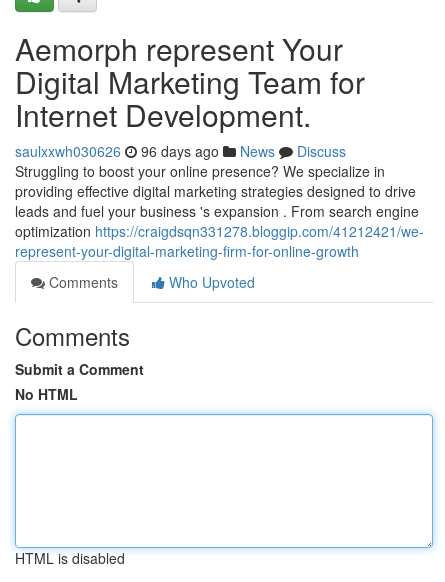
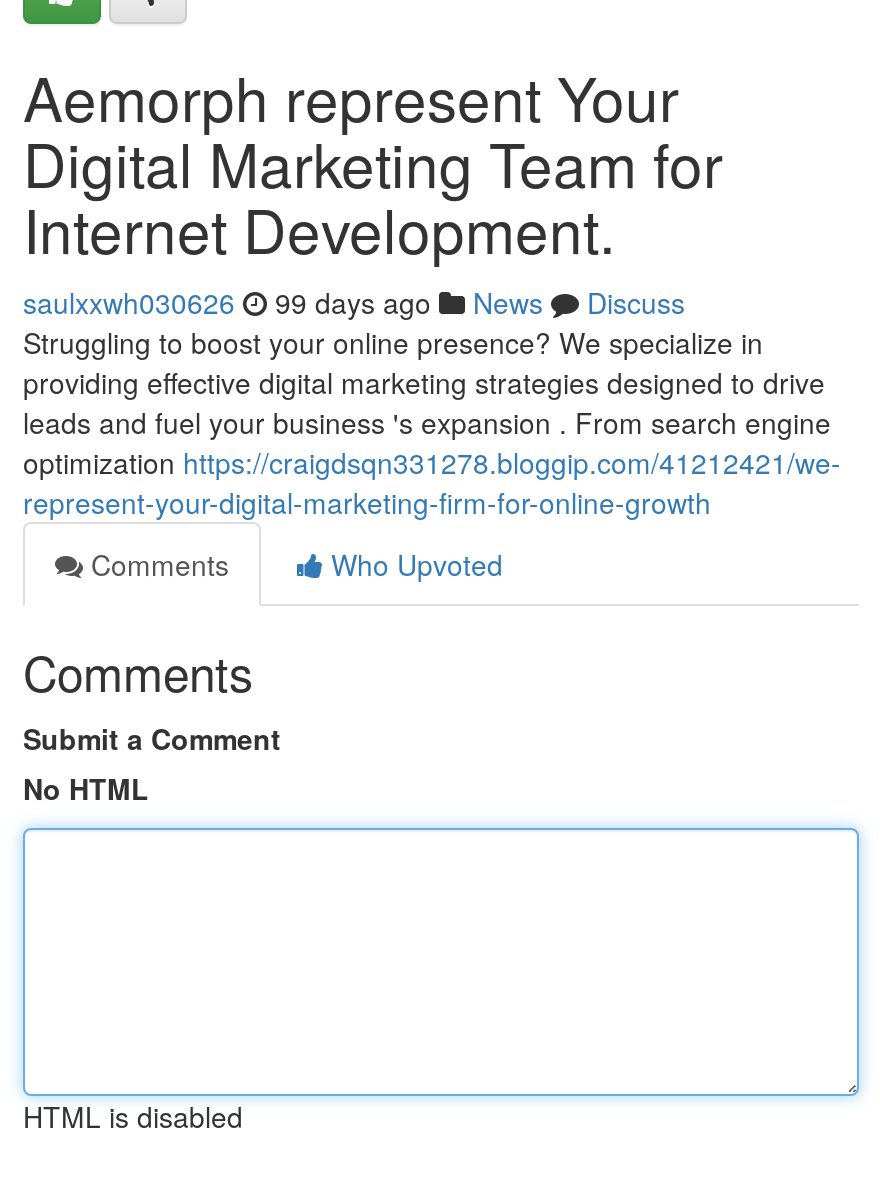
[15,141,346,161] saulxxwh030626 96 days ago News Discuss -> [23,282,685,322] saulxxwh030626 99 days ago News Discuss

